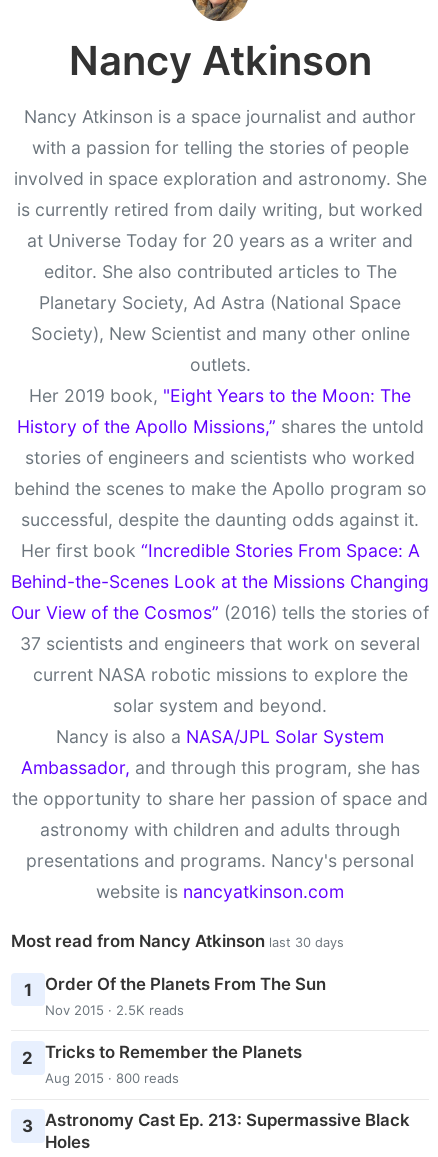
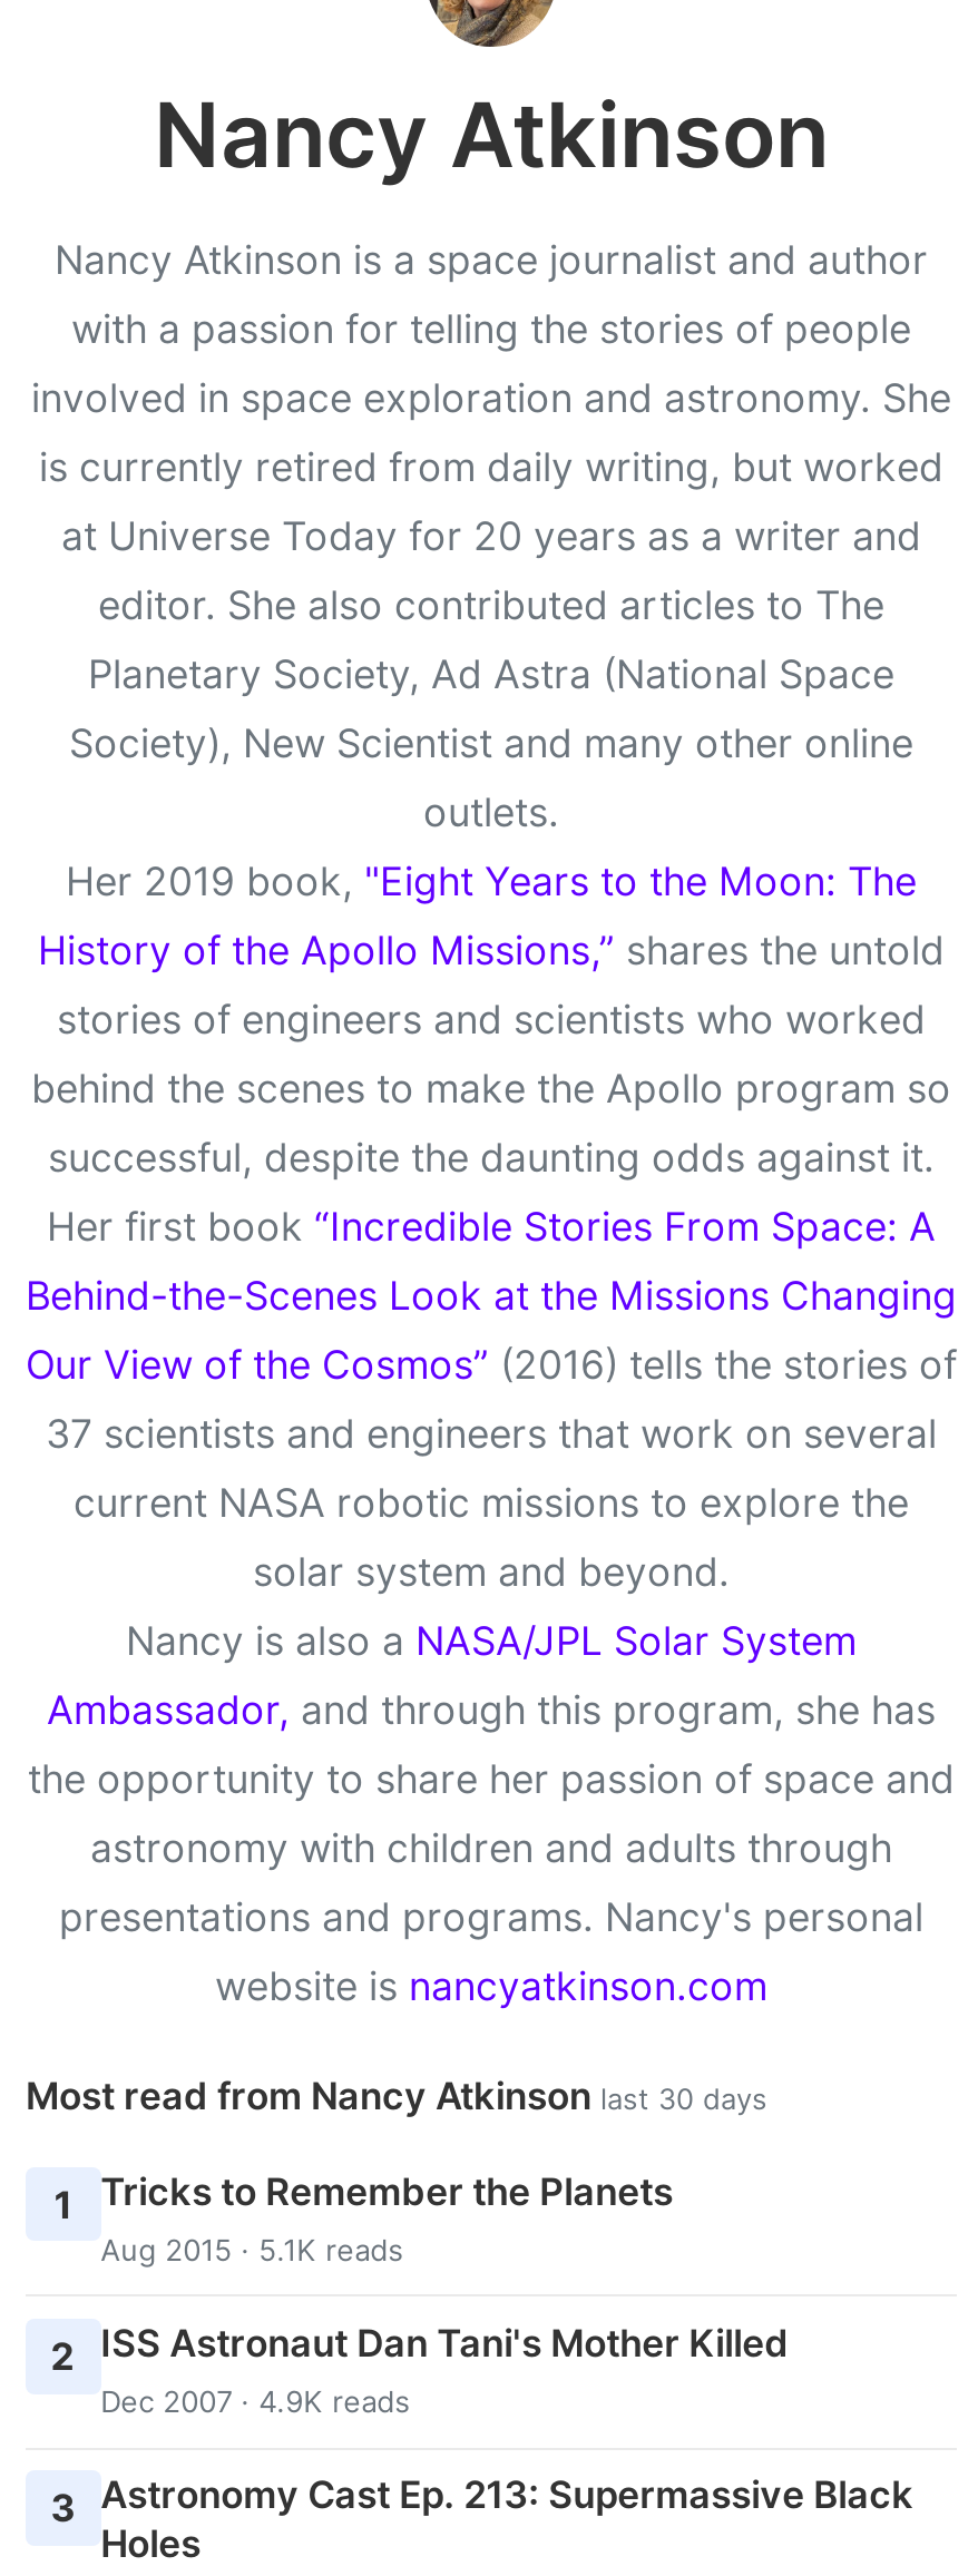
[45,974,326,1018] Order Of the Planets From The Sun | Nov 2015 · 2.5K reads -> [100,2169,673,2267] Tricks to Remember the Planets | Aug 2015 · 5.1K reads
[22,1042,302,1086] 2 Tricks to Remember the Planets | Aug 2015 · 800 reads -> [51,2321,789,2419] 2 ISS Astronaut Dan Tani's Mother Killed | Dec 2007 · 4.9K reads

